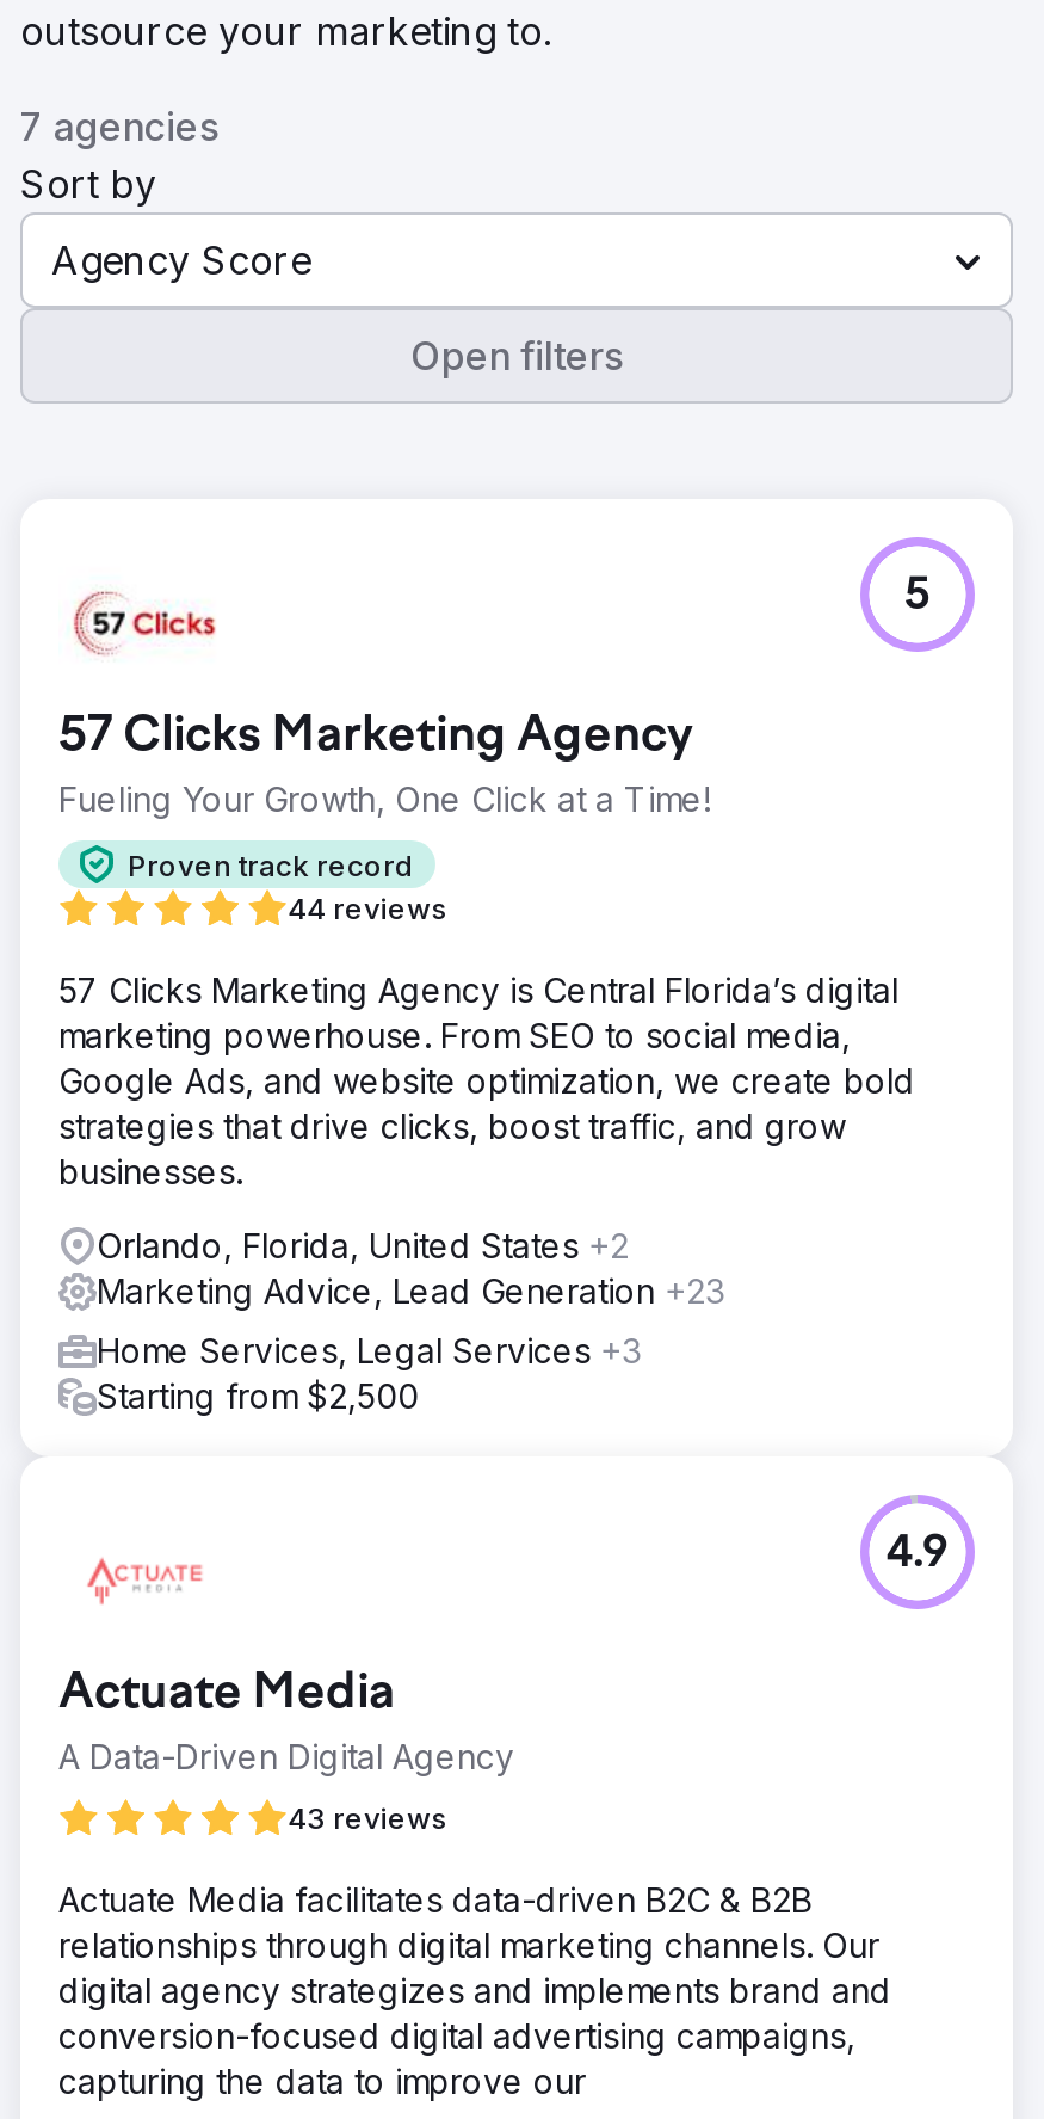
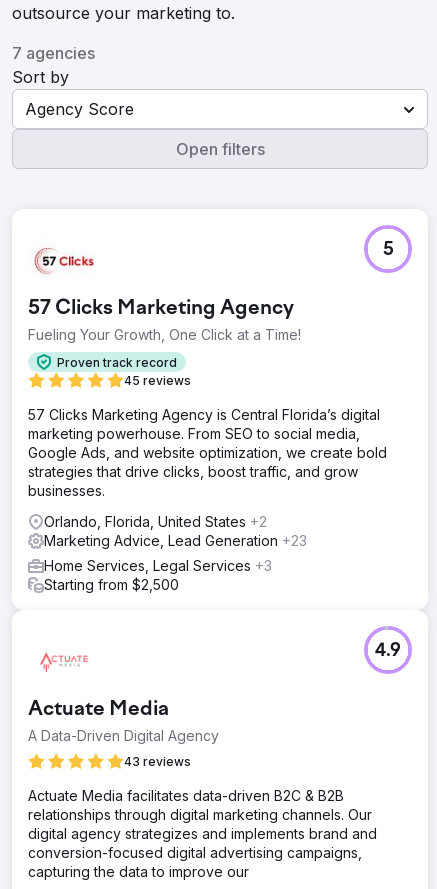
[288,891,447,926] 44 reviews -> [124,373,191,388] 45 reviews

